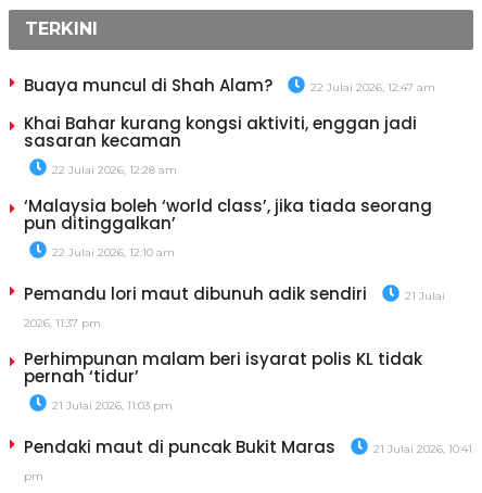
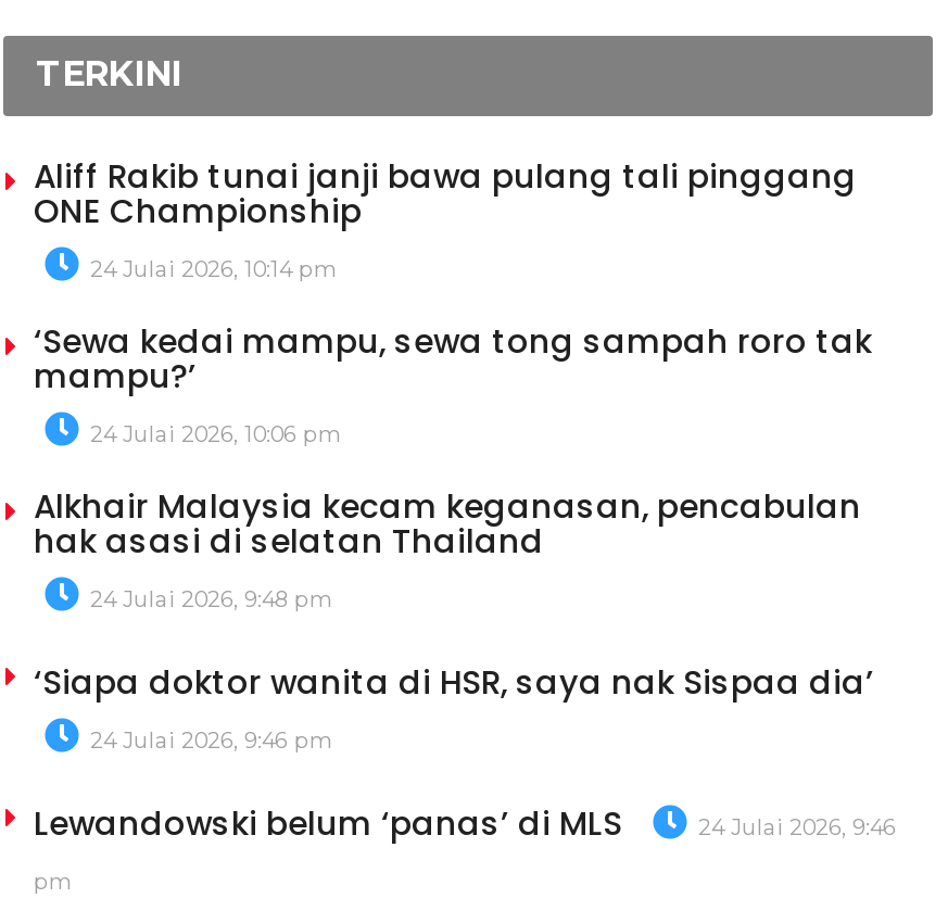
[24,73,472,458] Buaya muncul di Shah Alam? | 22 Julai 2026, 12:47 am | Khai Bahar kurang kongsi aktiviti, enggan jadi | sasaran kecaman | 22 Julai 2026, 12:28 am | ‘Malaysia boleh ‘world class’, jika tiada seorang | pun ditinggalkan’ | 22 Julai 2026, 12:10 am | Pemandu lori maut dibunuh adik sendiri | 21 Julai | 2026, 11:37 pm | Perhimpunan malam beri isyarat polis KL tidak | pernah ‘tidur’ | 21 Julai 2026, 11:03 pm | Pendaki maut di puncak Bukit Maras | 21 Julai 2026, 10:41 -> [34,154,896,847] Aliff Rakib tunai janji bawa pulang tali pinggang | ONE Championship | 24 Julai 2026, 10:14 pm | ‘Sewa kedai mampu, sewa tong sampah roro tak | mampu?’ | 24 Julai 2026, 10:06 pm | Alkhair Malaysia kecam keganasan, pencabulan | hak asasi di selatan Thailand | 24 Julai 2026, 9:48 pm | ‘Siapa doktor wanita di HSR, saya nak Sispaa dia’ | 24 Julai 2026, 9:46 pm | Lewandowski belum ‘panas’ di MLS | 24 Julai 2026, 9:46

